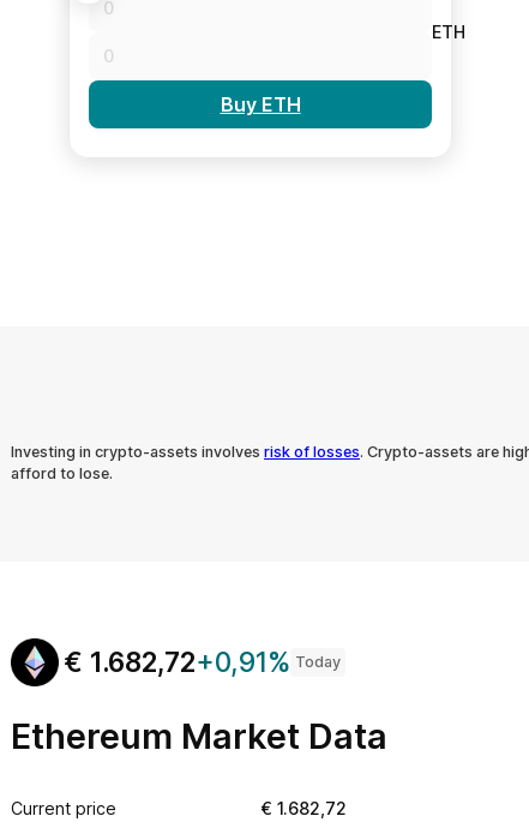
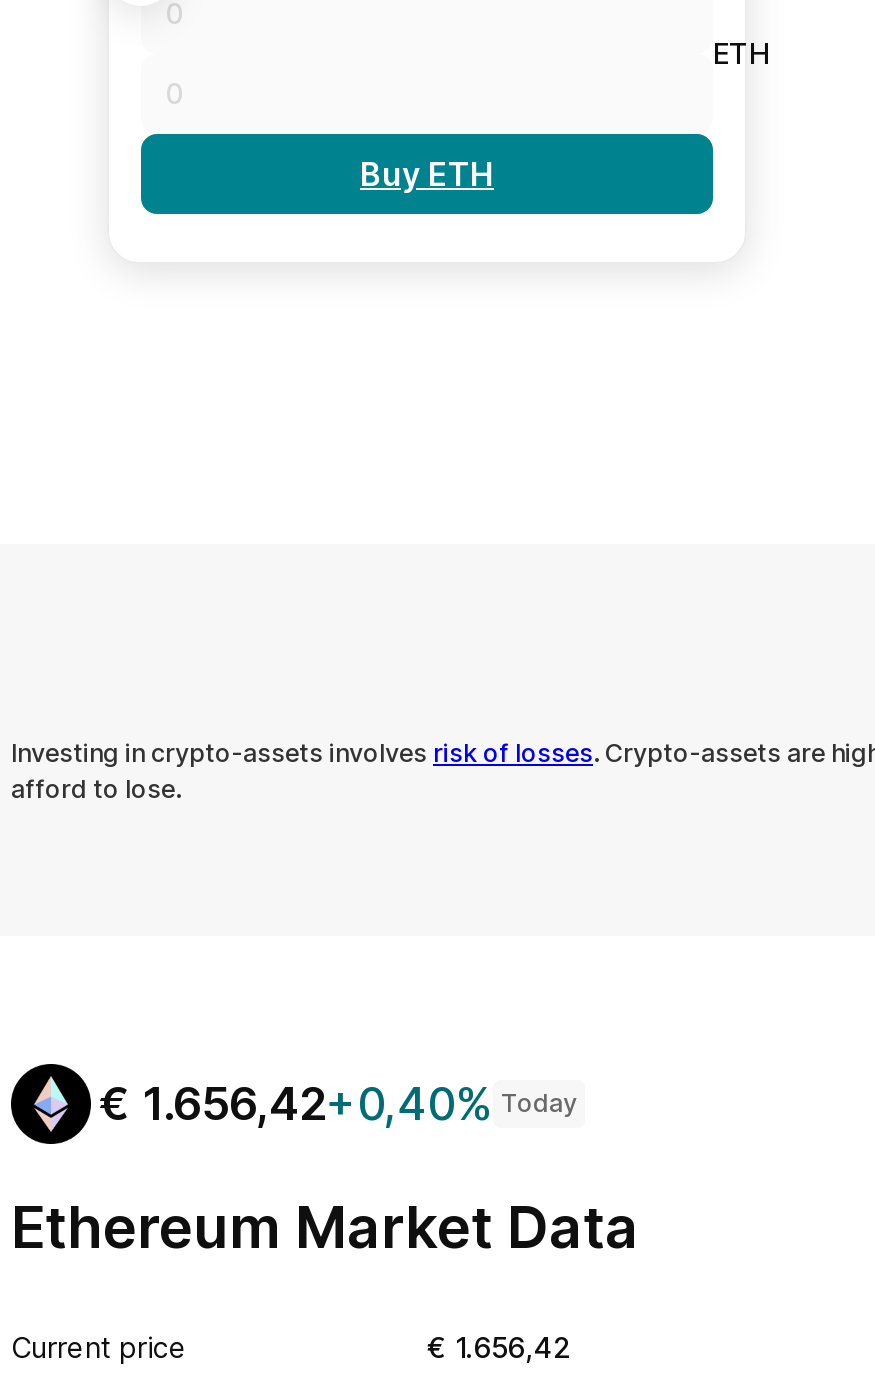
[64,646,341,678] €1.682,72+0,91% Today -> [99,1076,577,1130] €1.656,42+0,40% Today
[260,798,347,818] €1.682,72 -> [427,1330,571,1364] €1.656,42

